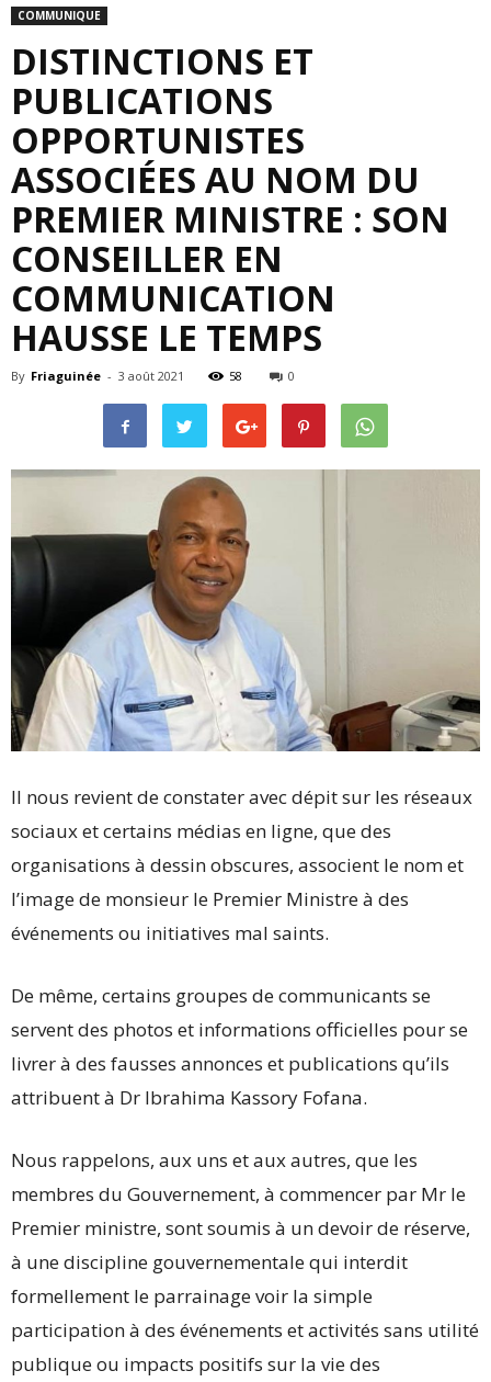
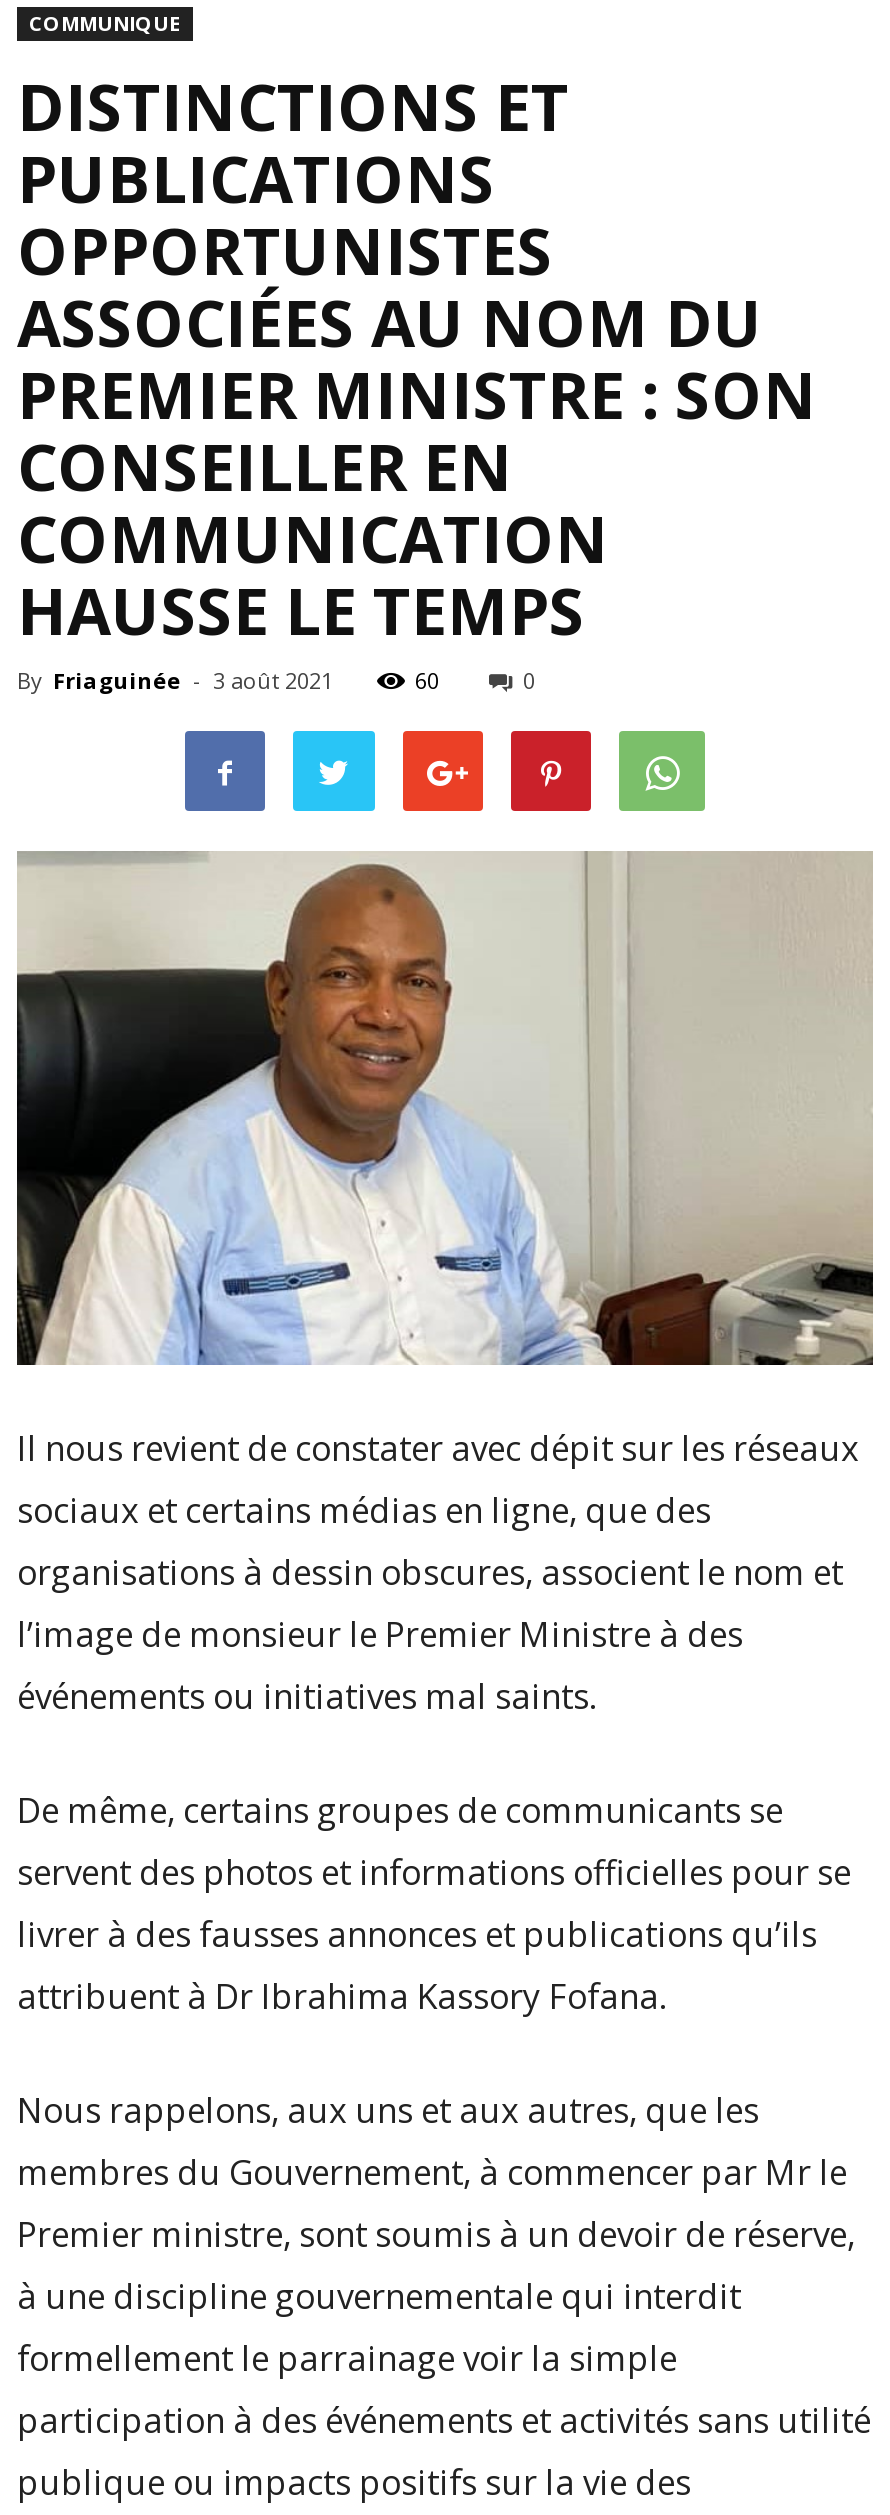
[229,367,242,384] 58 -> [415,665,439,695] 60

